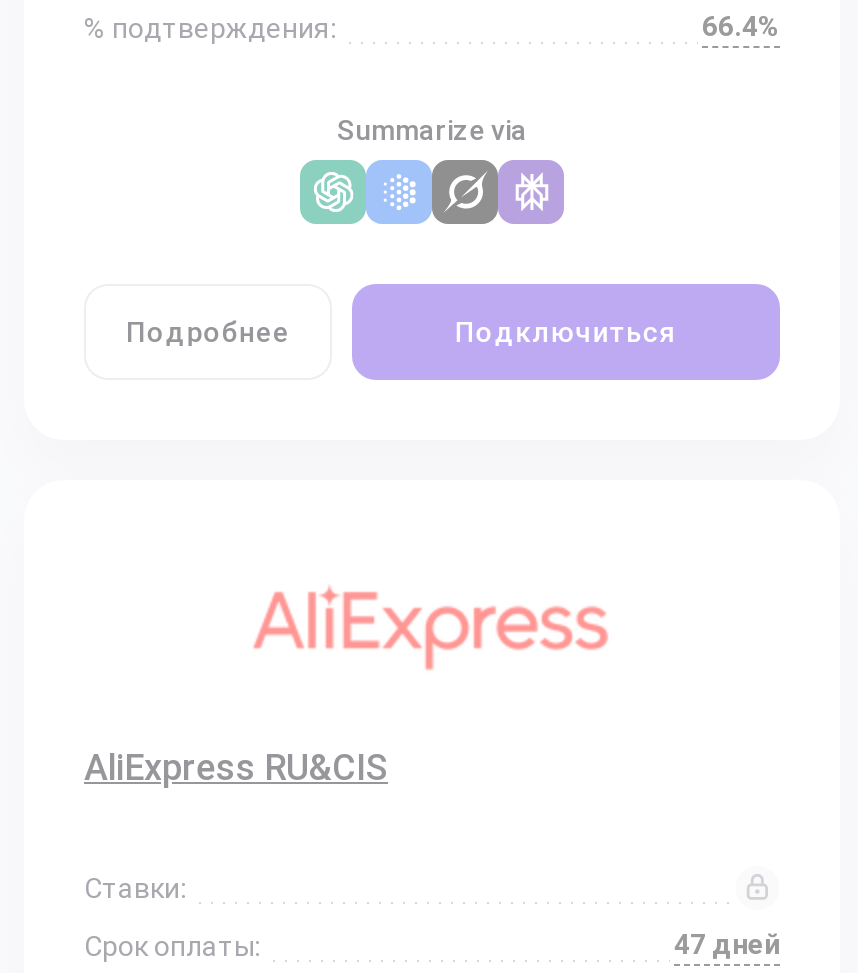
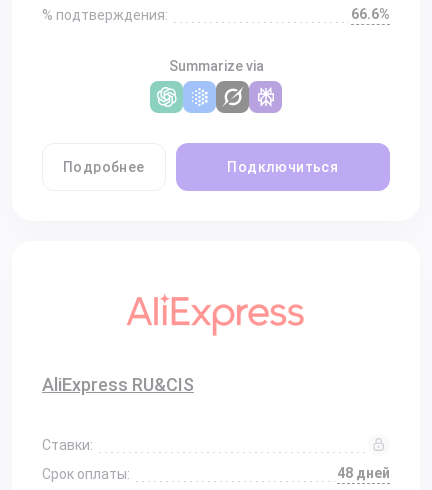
[702,10,780,42] 66.4% -> [351,6,390,22] 66.6%
[674,928,780,960] 47 дней -> [337,465,390,481] 48 дней

